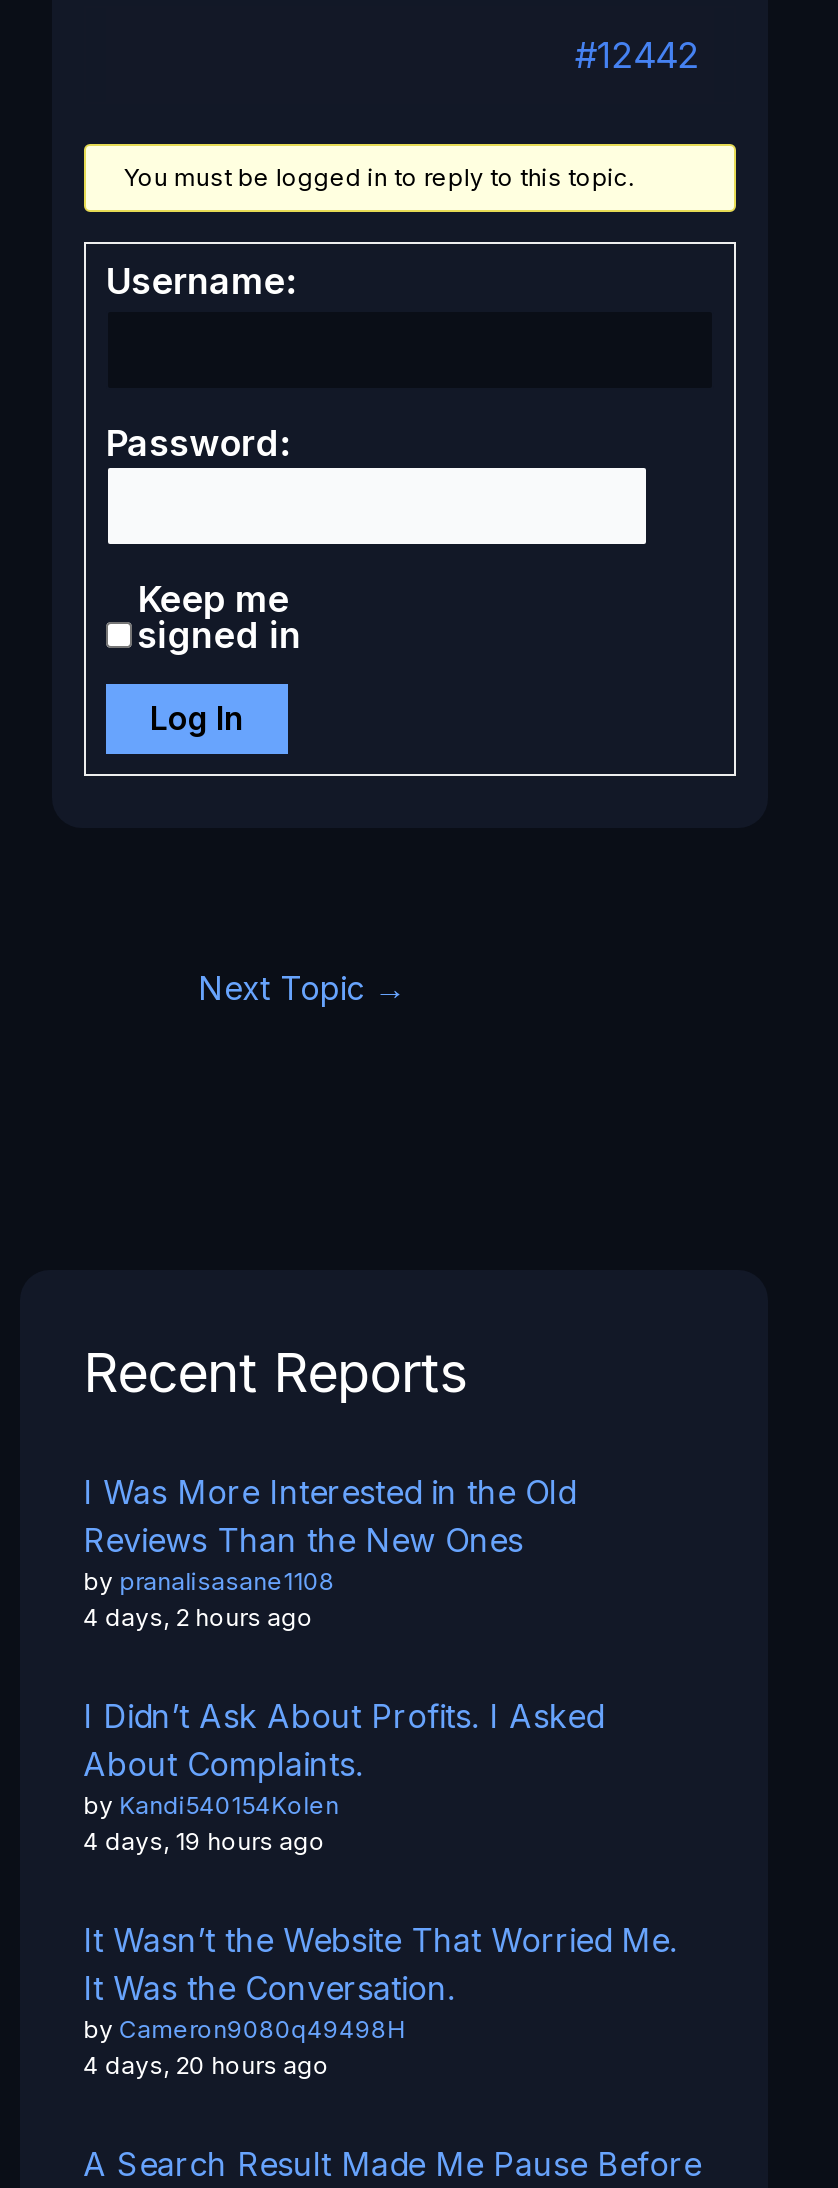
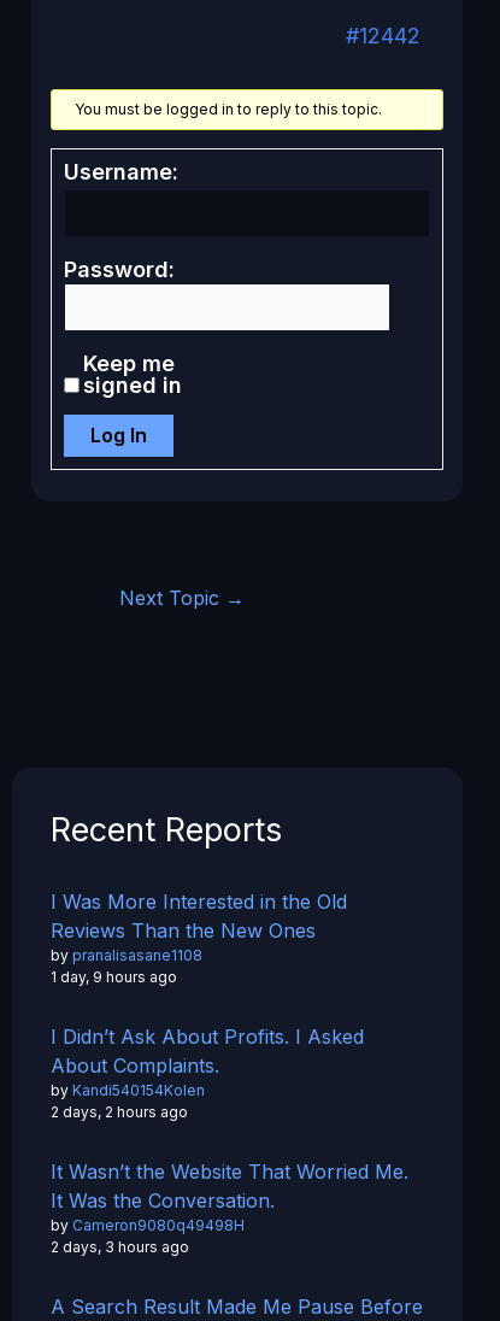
[83,1602,313,1632] 4 days, 2 hours ago -> [50,968,177,986] 1 day, 9 hours ago
[83,1826,325,1856] 4 days, 19 hours ago -> [50,1103,187,1121] 2 days, 2 hours ago
[83,2050,329,2080] 4 days, 20 hours ago -> [50,1238,189,1256] 2 days, 3 hours ago

